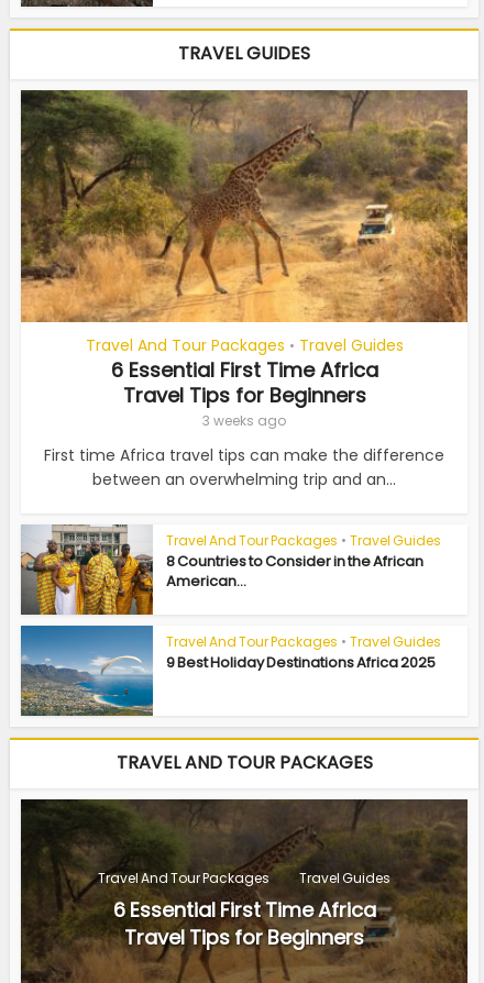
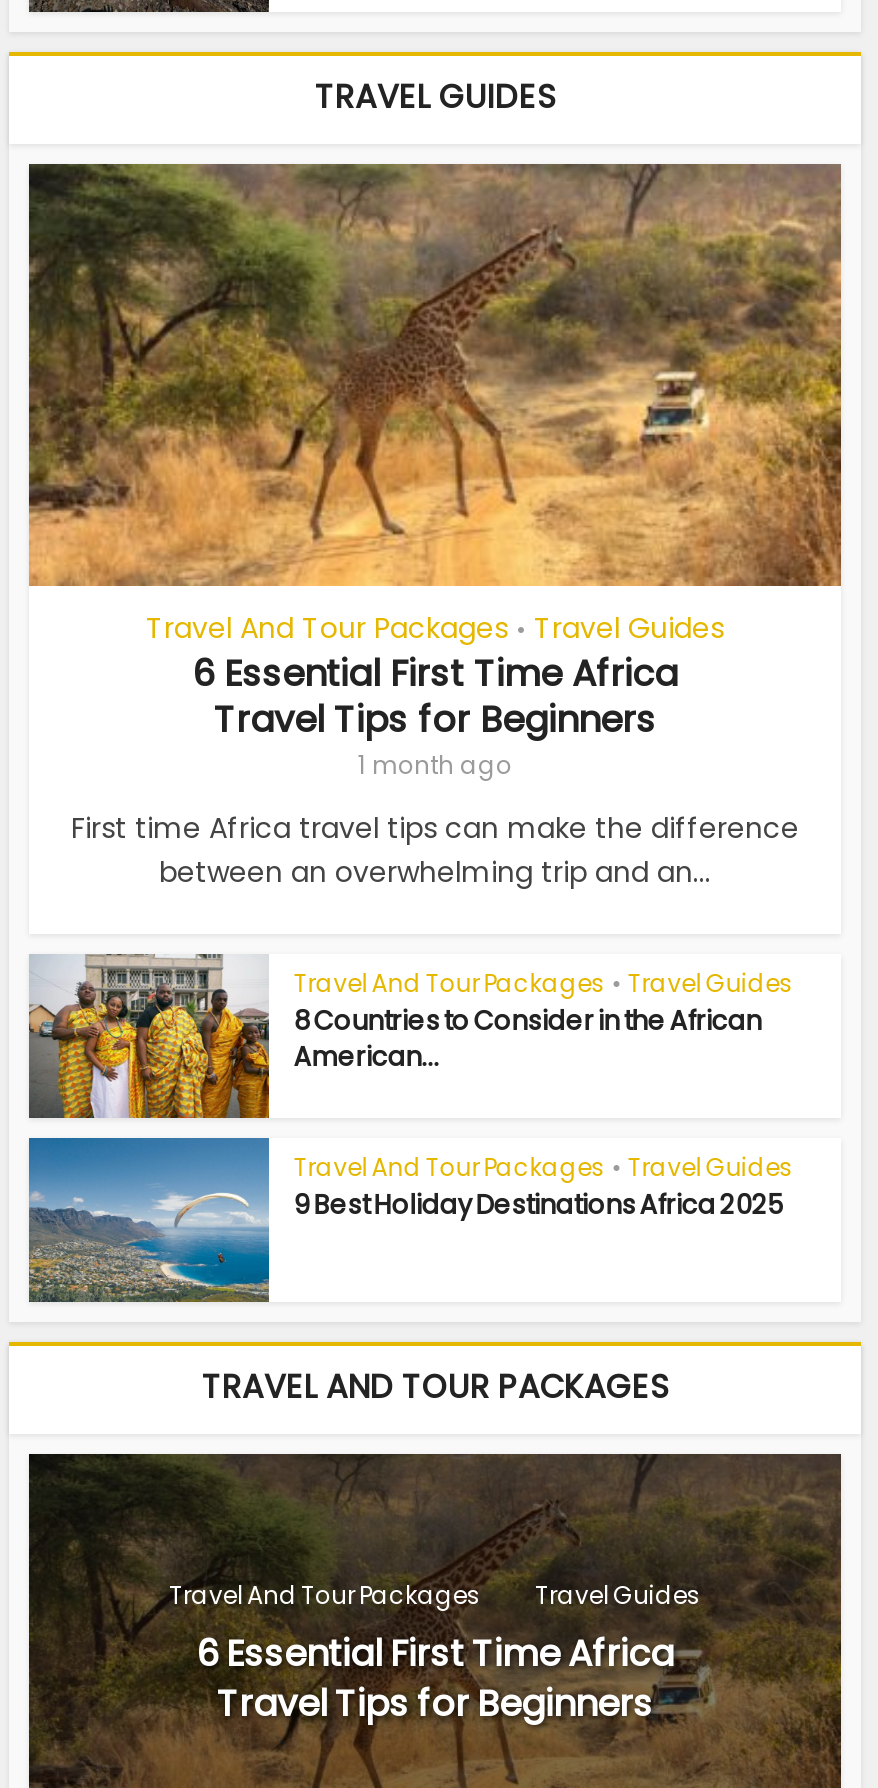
[202,411,286,430] 3 weeks ago -> [358,748,512,782] 1 month ago

